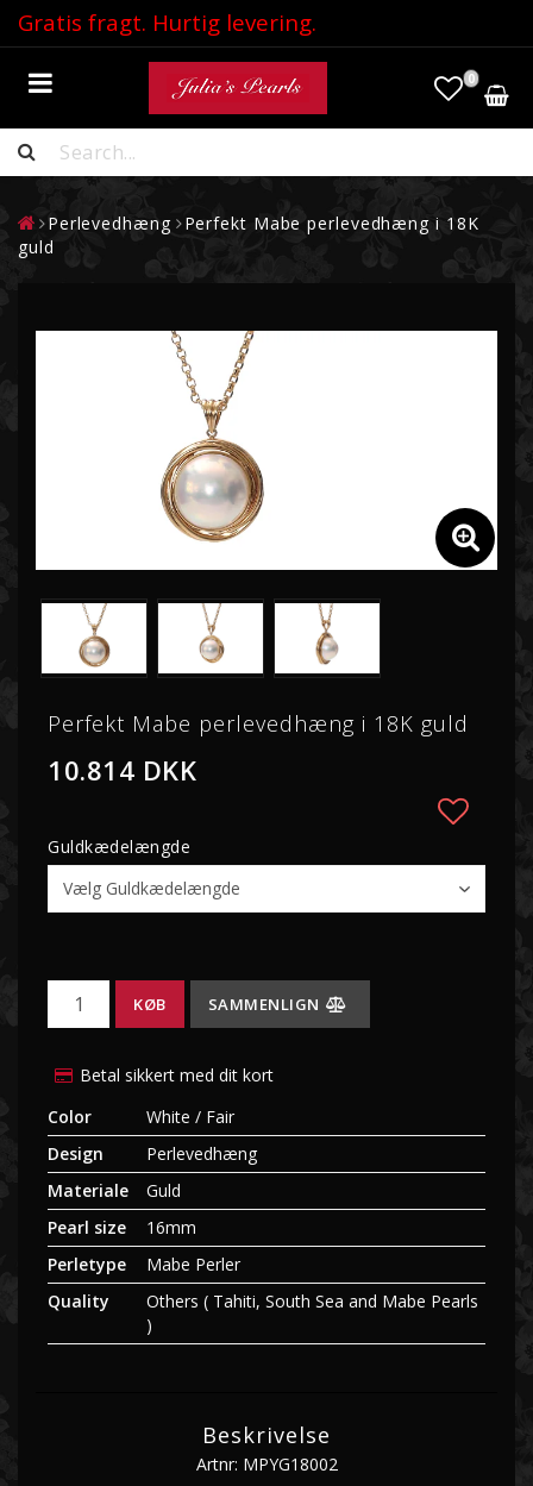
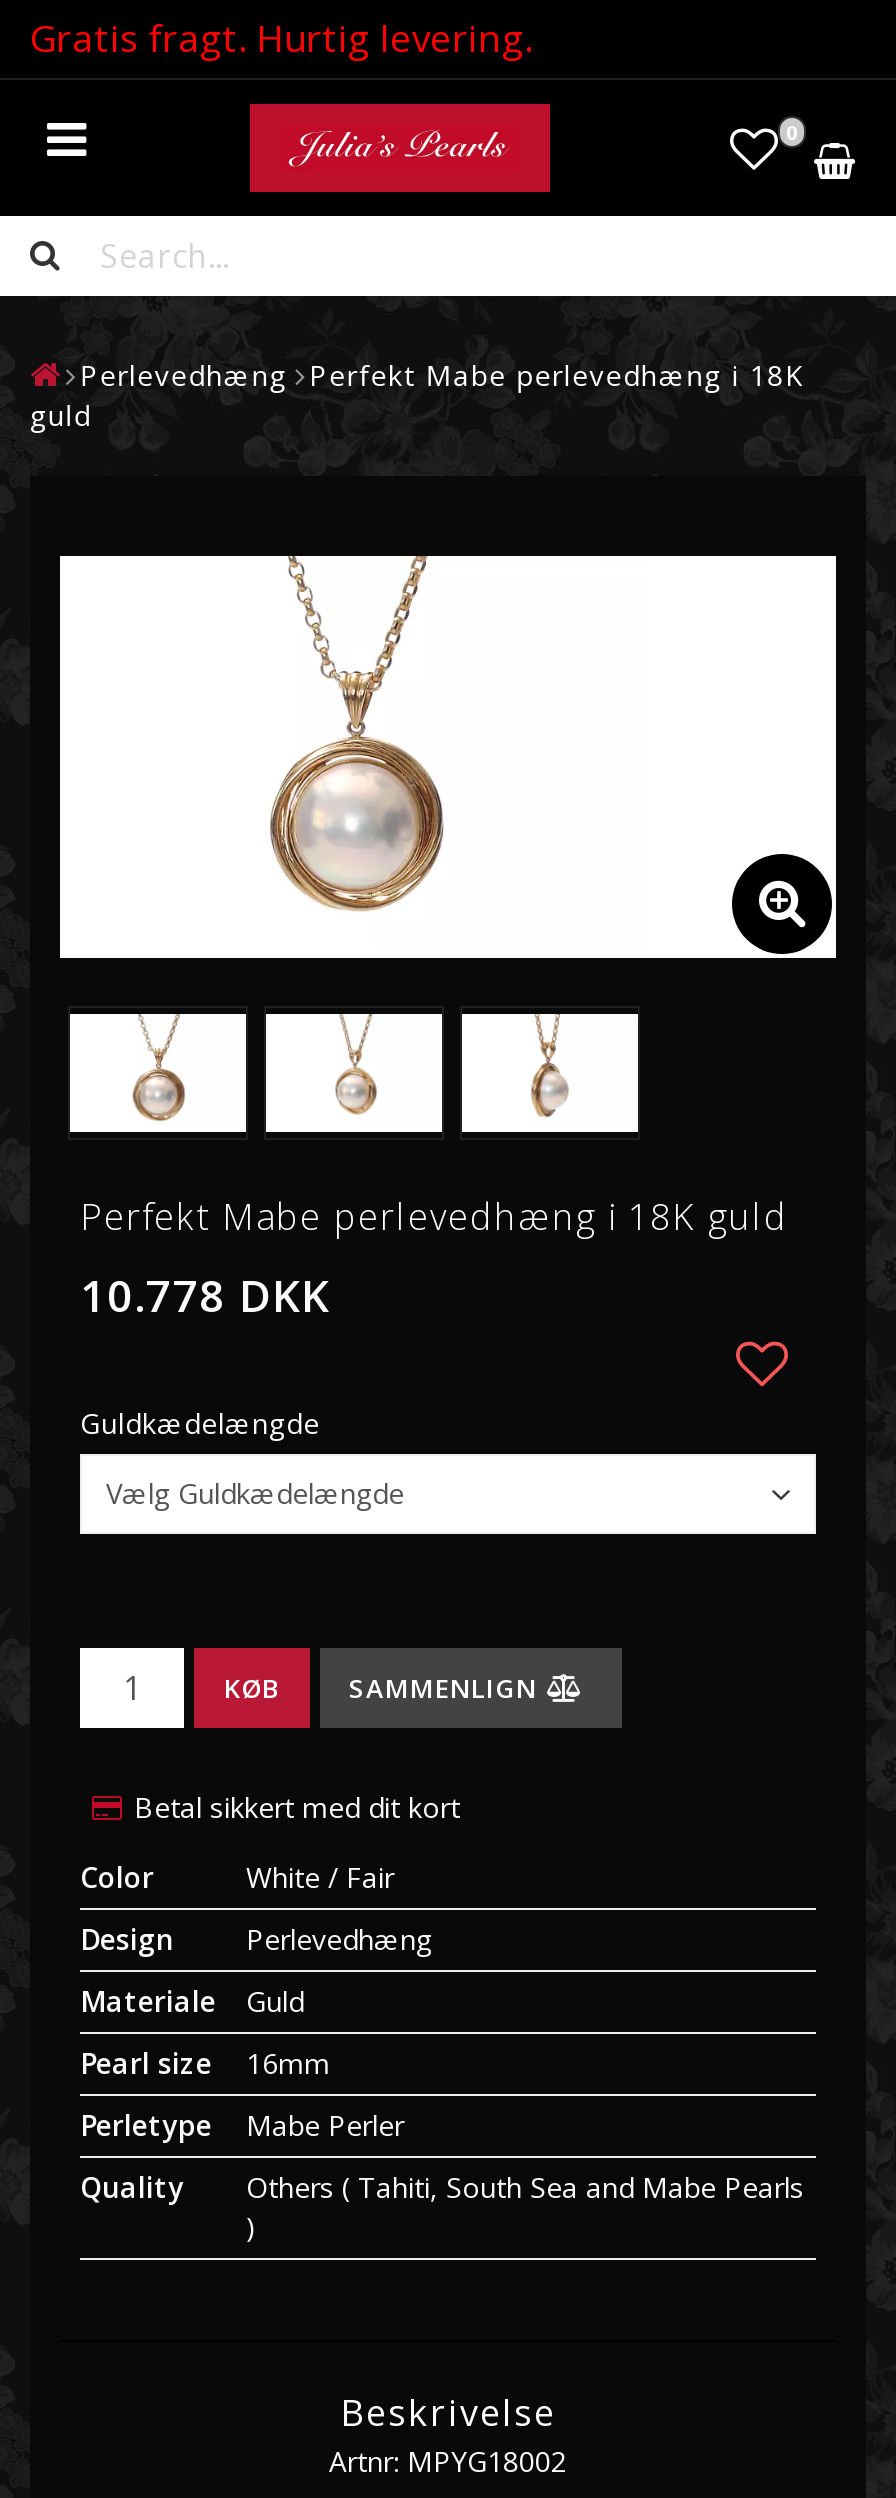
[48,752,196,788] 10.814 DKK -> [80,1265,330,1325] 10.778 DKK

